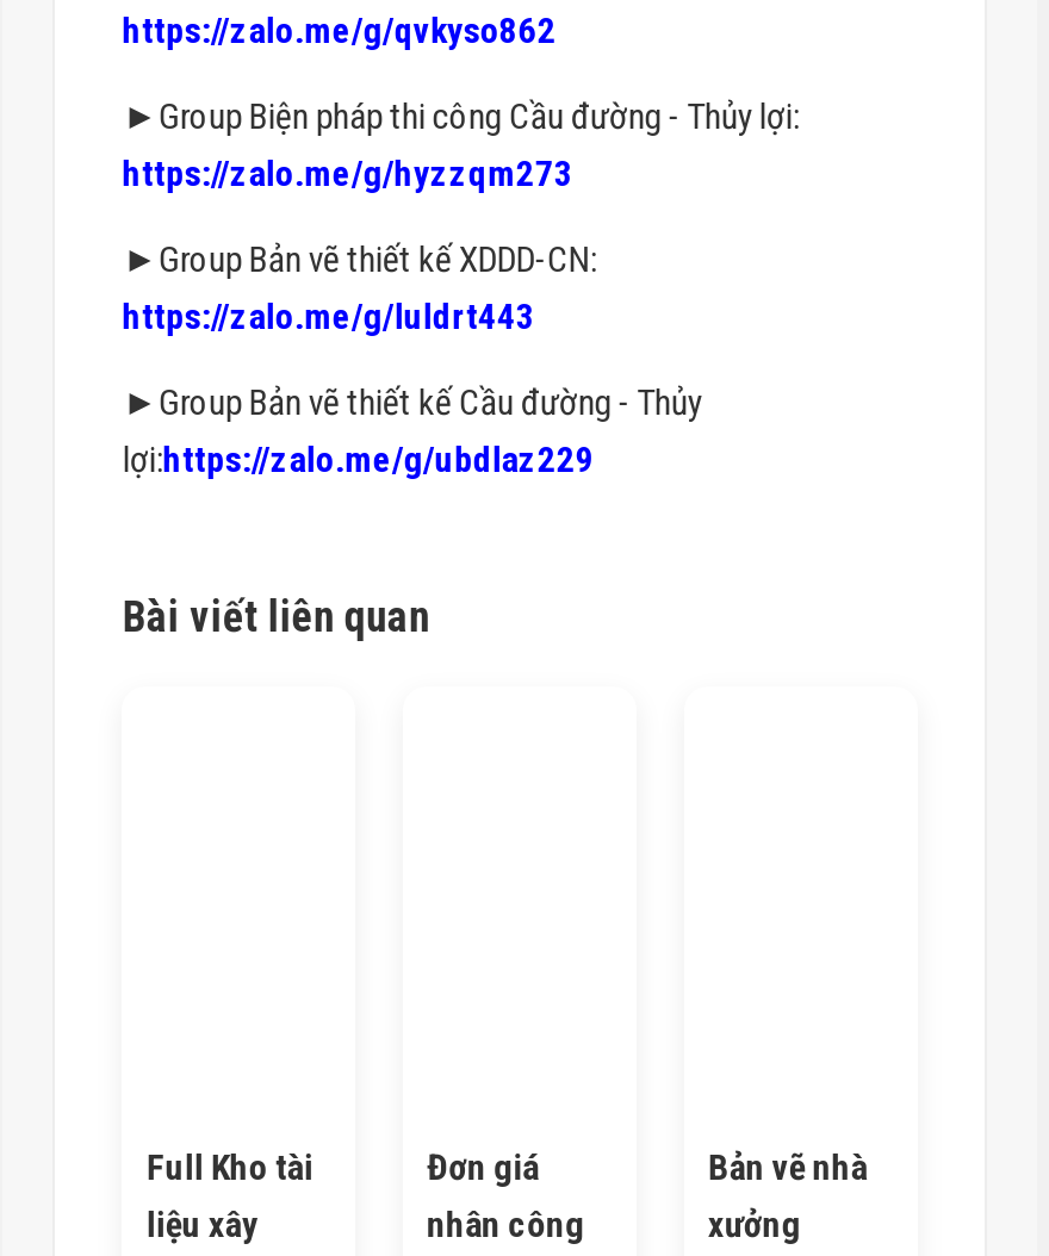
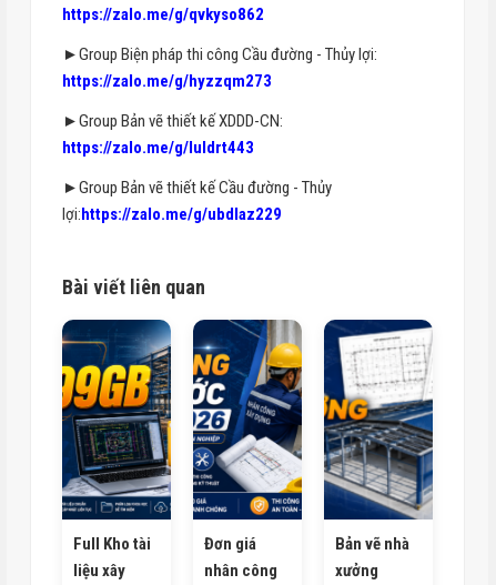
none -> [61,319,172,521] [image]
none -> [192,319,303,521] [image]
none -> [323,319,434,521] [image]

